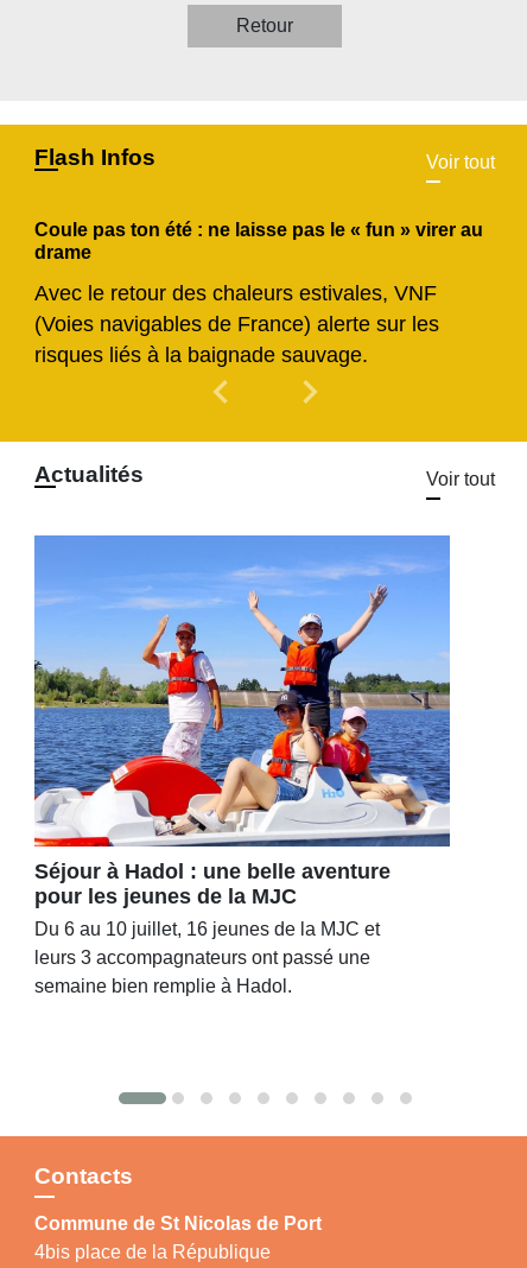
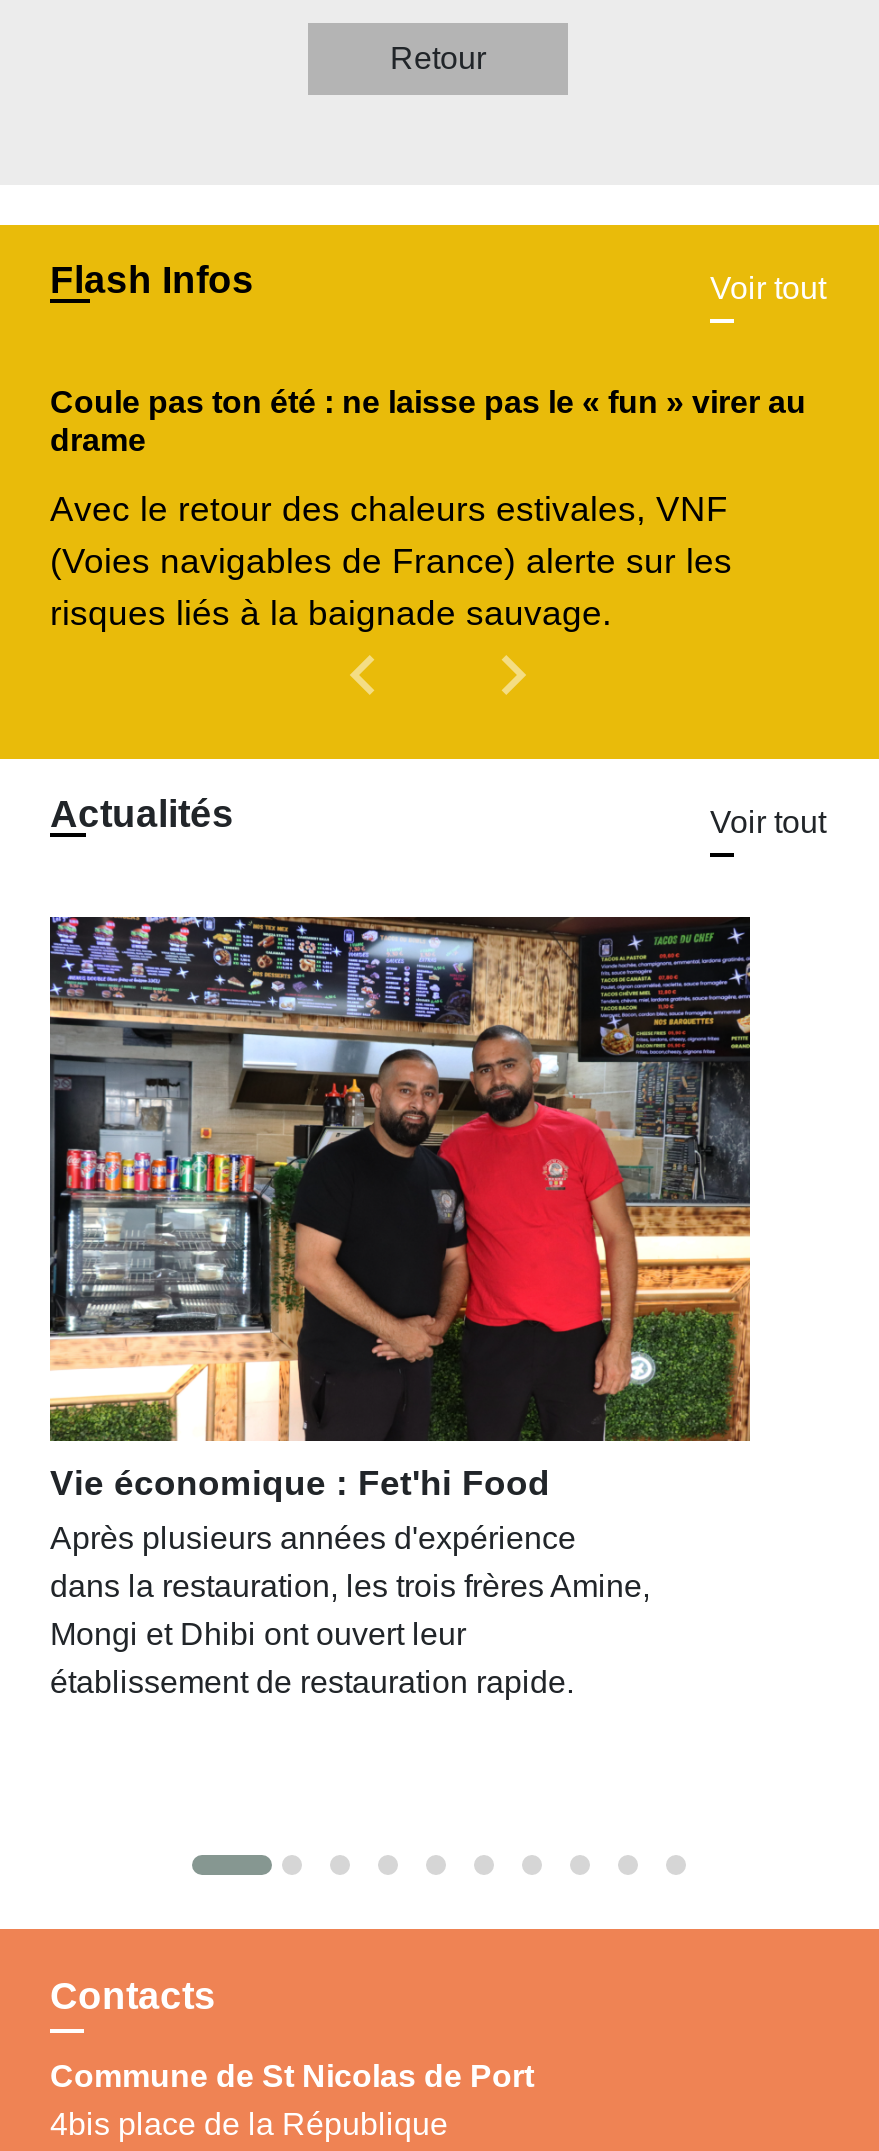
[33,534,451,996] [image] | Séjour à Hadol : une belle aventure | pour les jeunes de la MJC | Du 6 au 10 juillet, 16 jeunes de la MJC et | leurs 3 accompagnateurs ont passé une | semaine bien remplie à Hadol. -> [48,915,752,1699] [image] | Vie économique : Fet'hi Food | Après plusieurs années d'expérience | dans la restauration, les trois frères Amine, | Mongi et Dhibi ont ouvert leur | établissement de restauration rapide.

